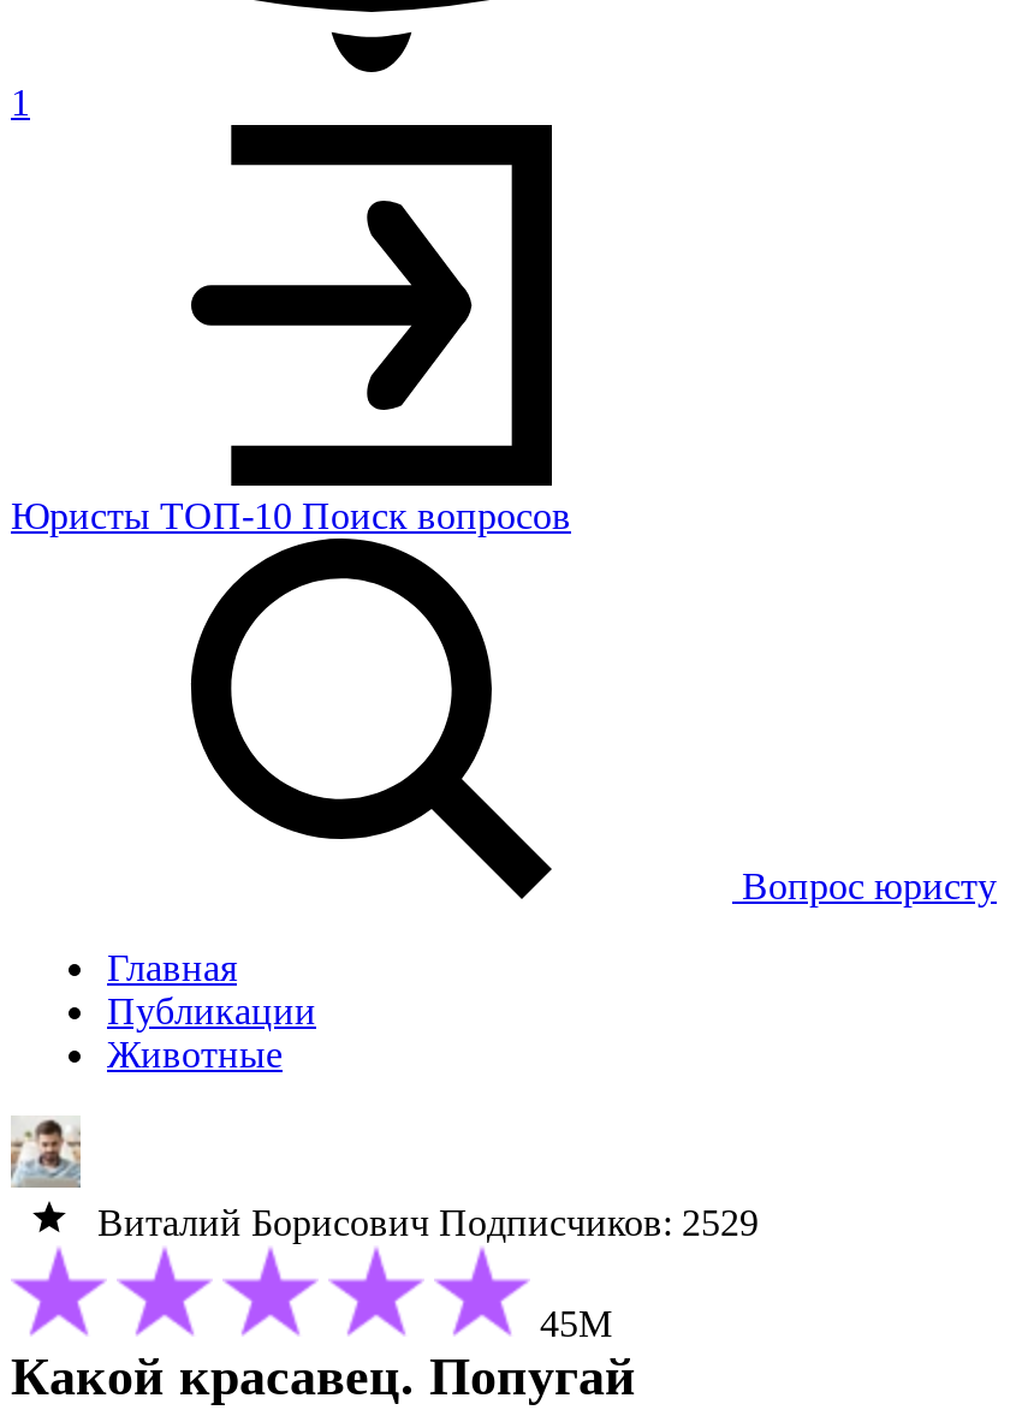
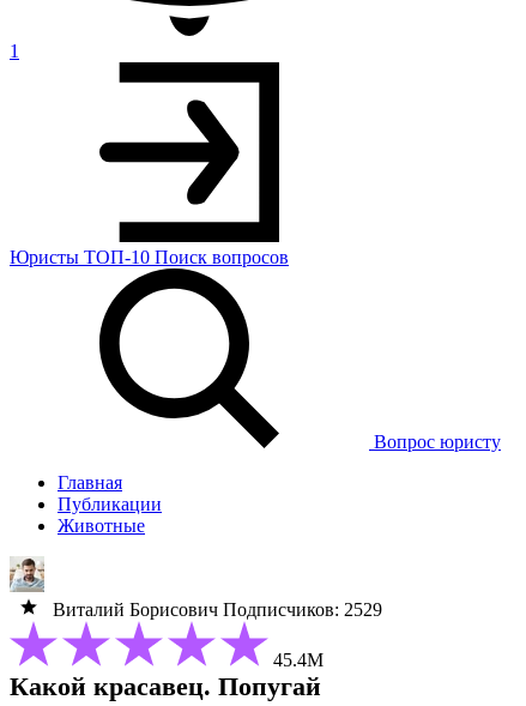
[540,1303,612,1344] 45М -> [273,650,324,670] 45.4М

